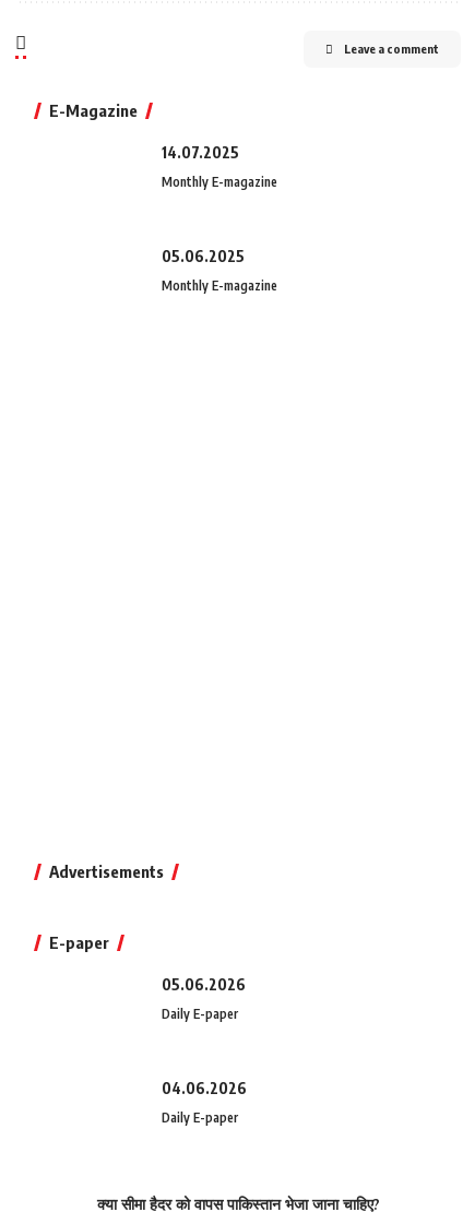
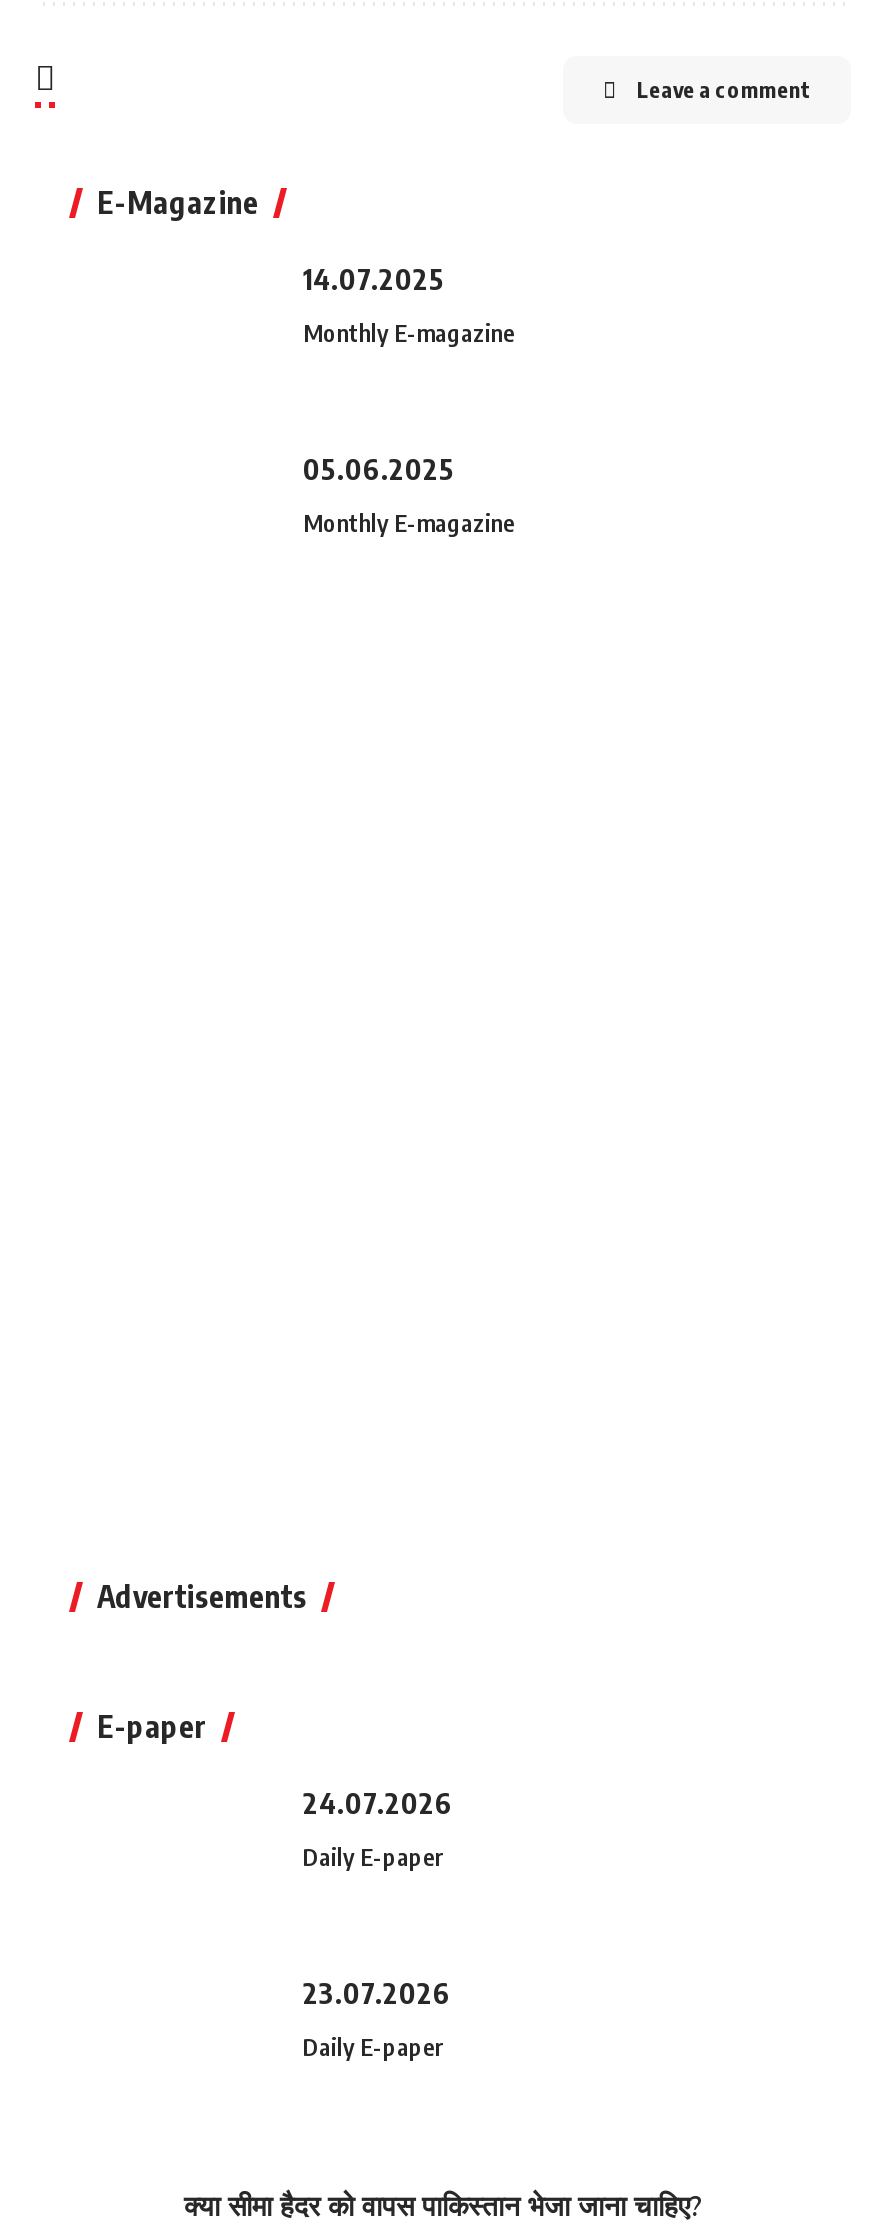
[162,975,246,994] 05.06.2026 -> [303,1786,453,1820] 24.07.2026
[162,1079,247,1097] 04.06.2026 -> [303,1976,451,2010] 23.07.2026

